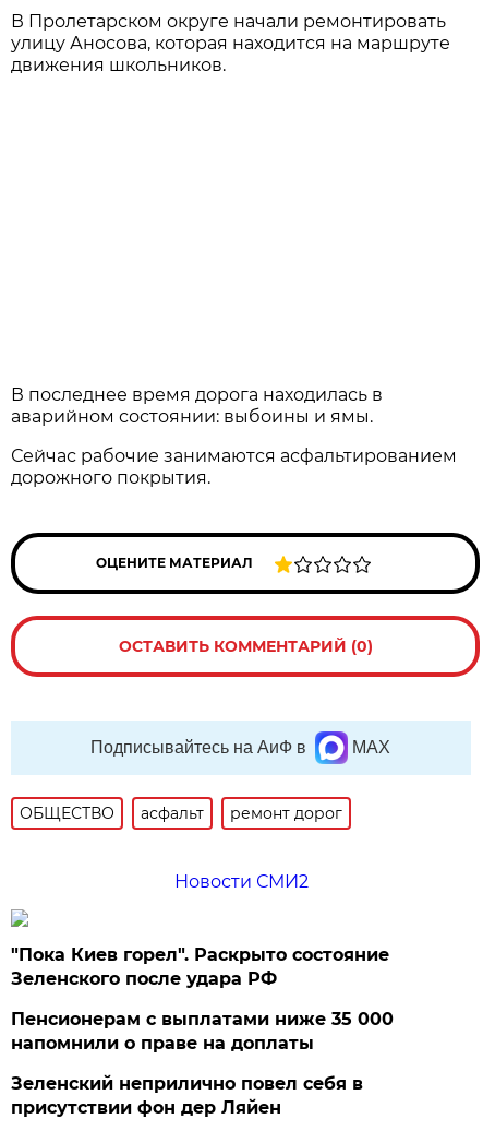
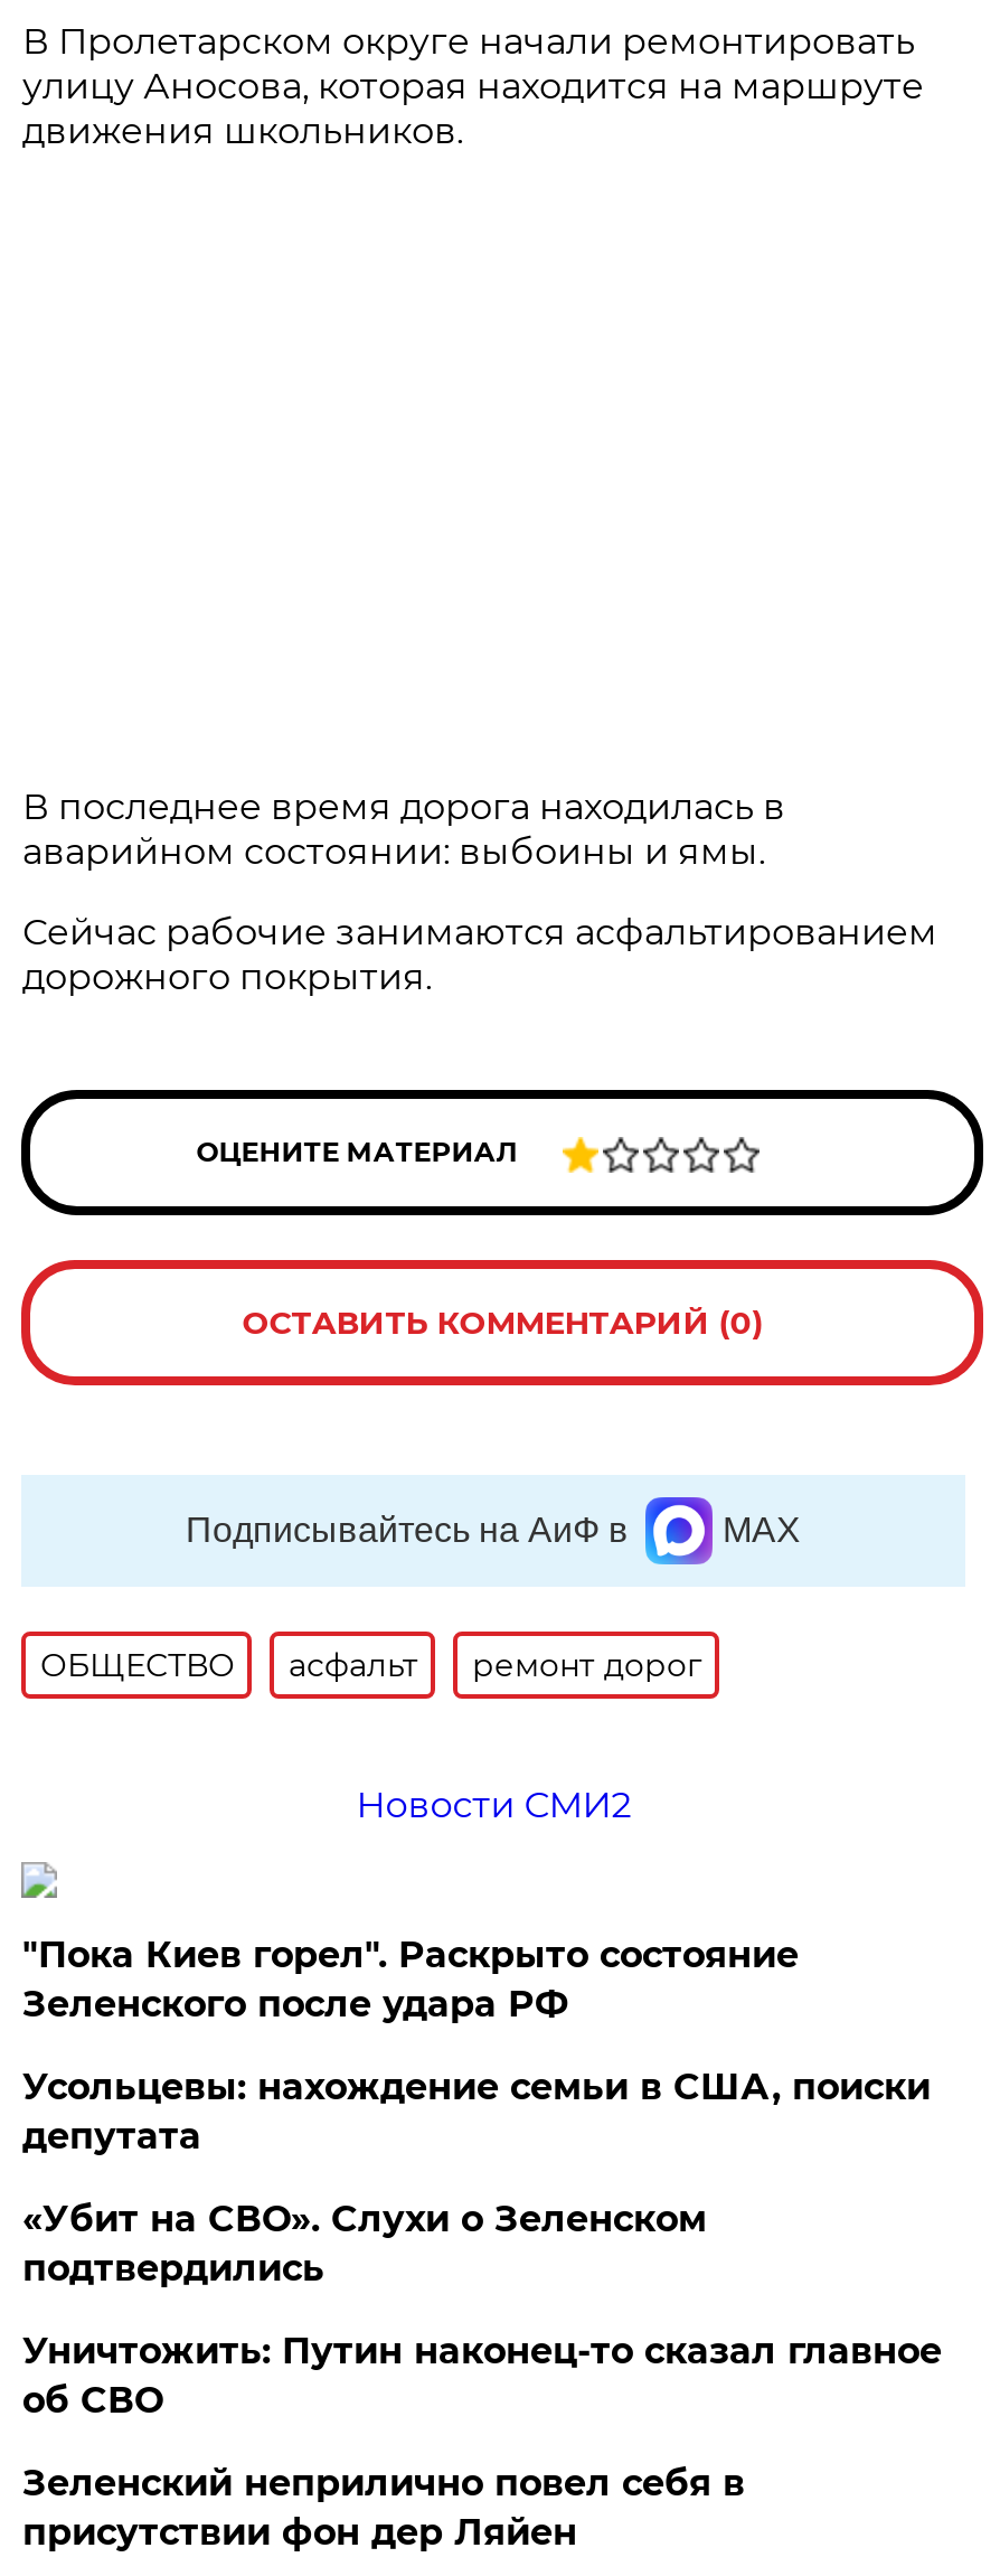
[11,1009,394,1053] Пенсионерам с выплатами ниже 35 000 | напомнили о праве на доплаты -> [22,2066,942,2422] Усольцевы: нахождение семьи в США, поиски | депутата | «Убит на СВО». Слухи о Зеленском | подтвердились | Уничтожить: Путин наконец-то сказал главное | об СВО

